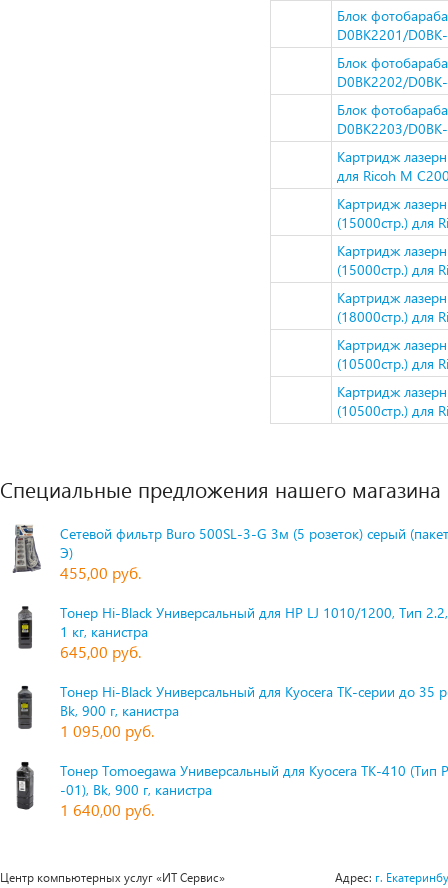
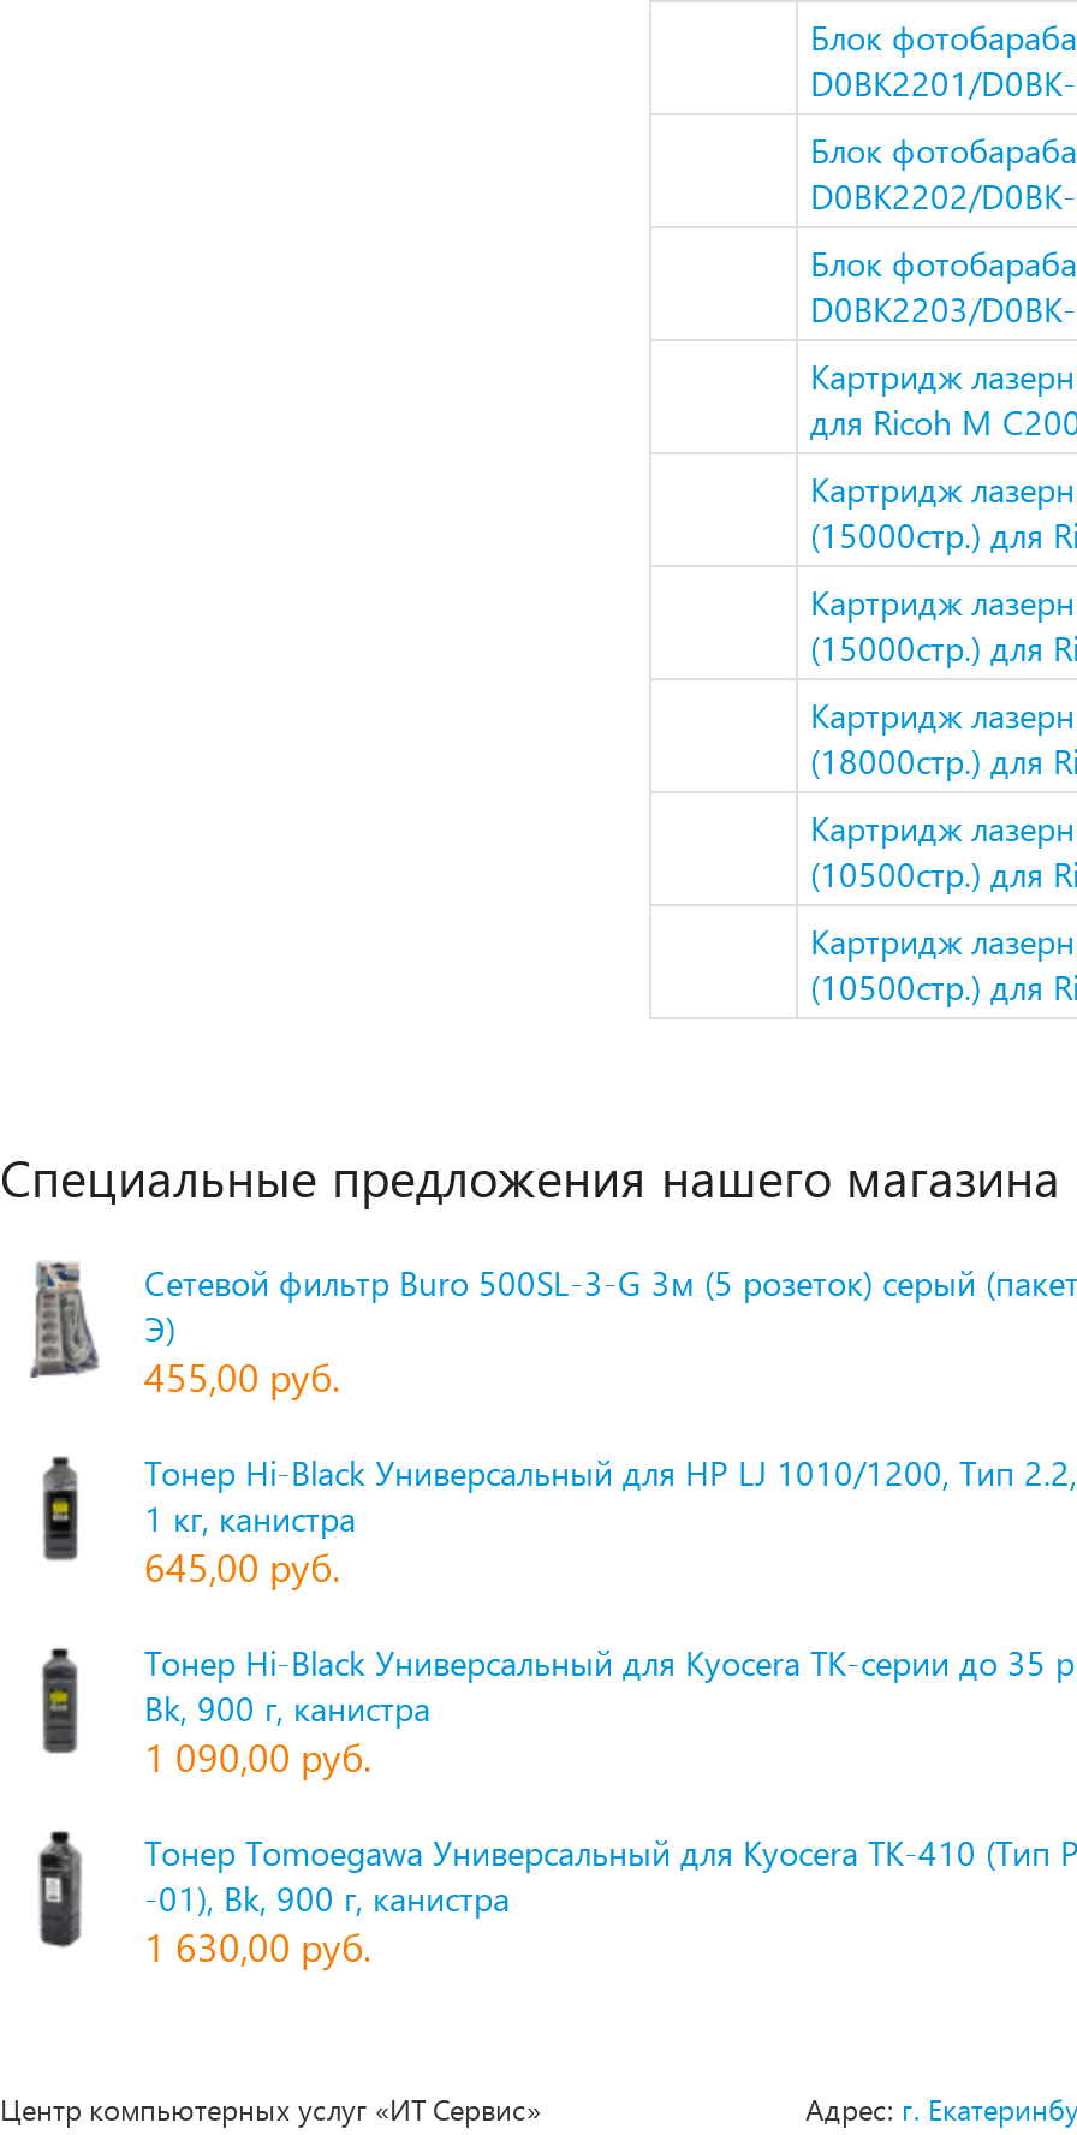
[60,720,154,741] 1 095,00 руб. -> [144,1731,370,1782] 1 090,00 руб.
[60,799,154,820] 1 640,00 руб. -> [144,1921,370,1972] 1 630,00 руб.

